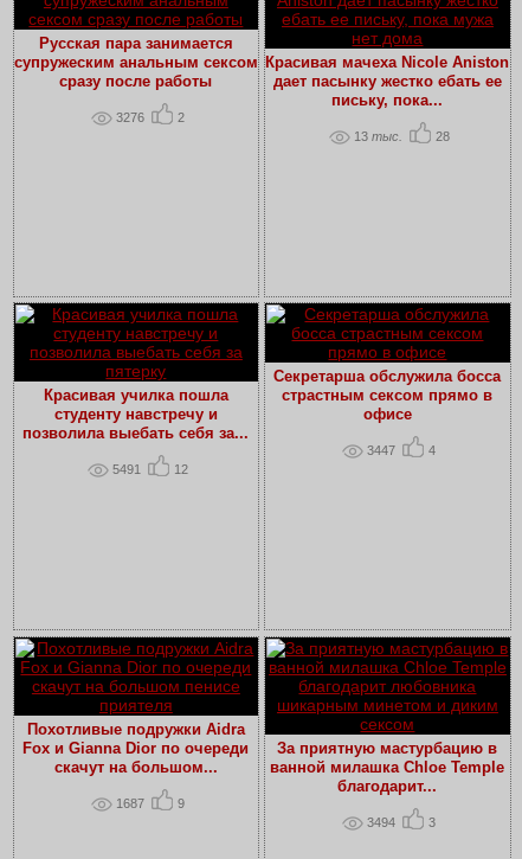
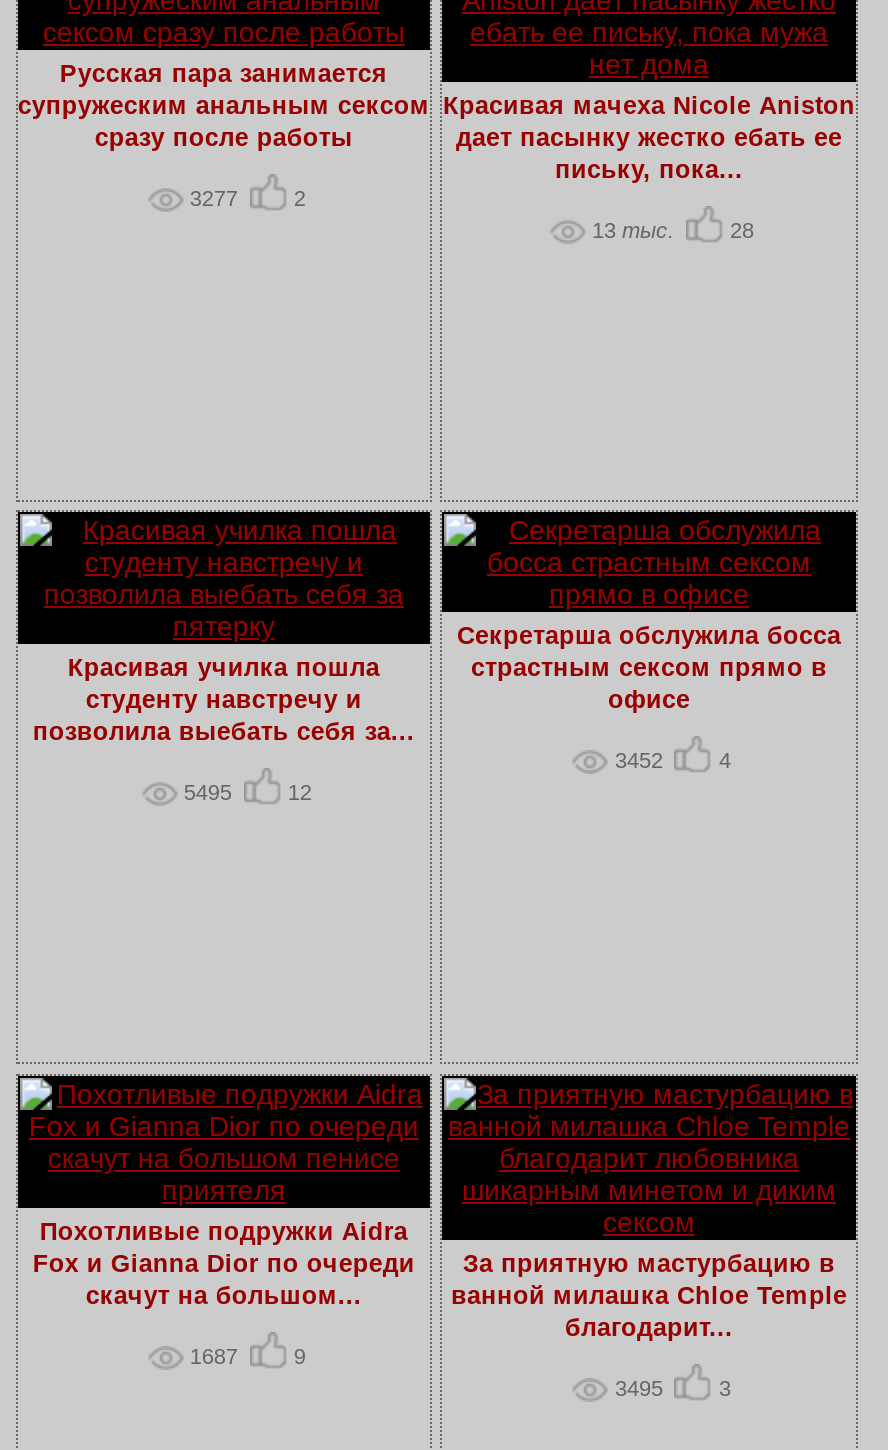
[116,110,144,125] 3276 -> [190,186,238,210] 3277
[368,444,396,458] 3447 -> [615,749,663,773] 3452
[112,463,141,477] 5491 -> [184,781,232,805] 5495
[368,815,396,829] 3494 -> [615,1375,663,1399] 3495

